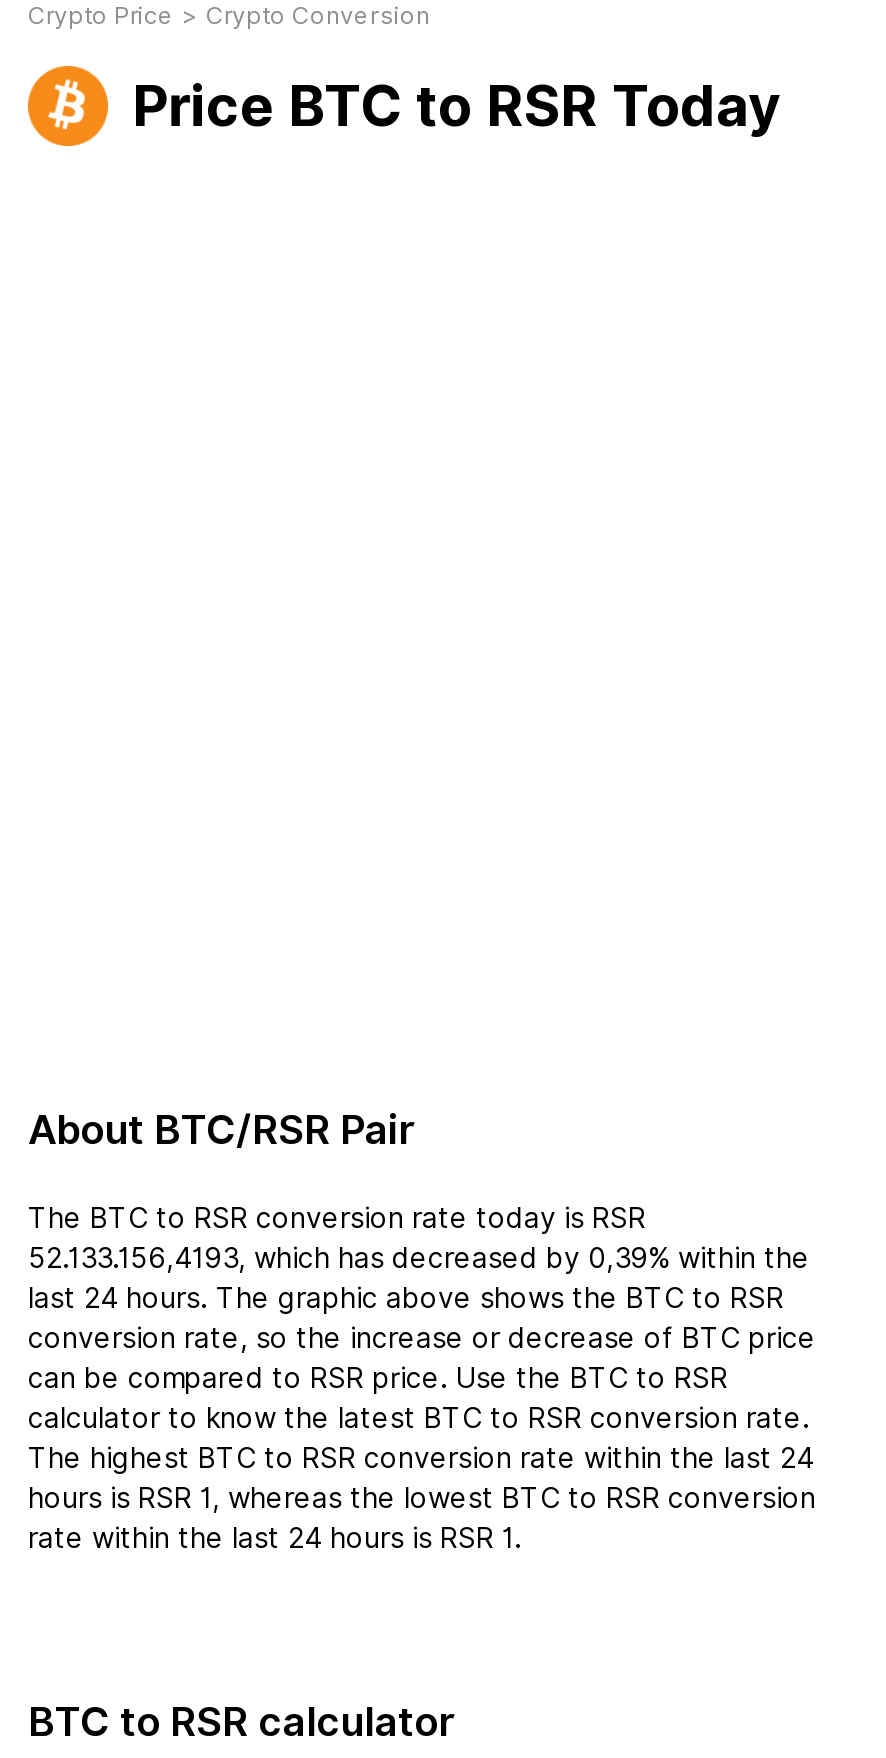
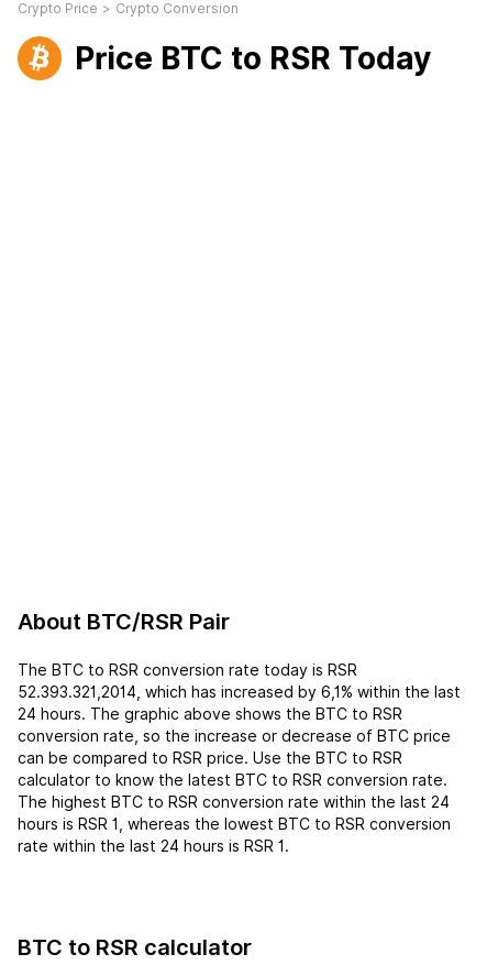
[28,1242,810,1314] 52.133.156,4193, which has decreased by 0,39% within the | last 24 hours. The graphic above shows the BTC to RSR -> [18,683,461,723] 52.393.321,2014, which has increased by 6,1% within the last | 24 hours. The graphic above shows the BTC to RSR

